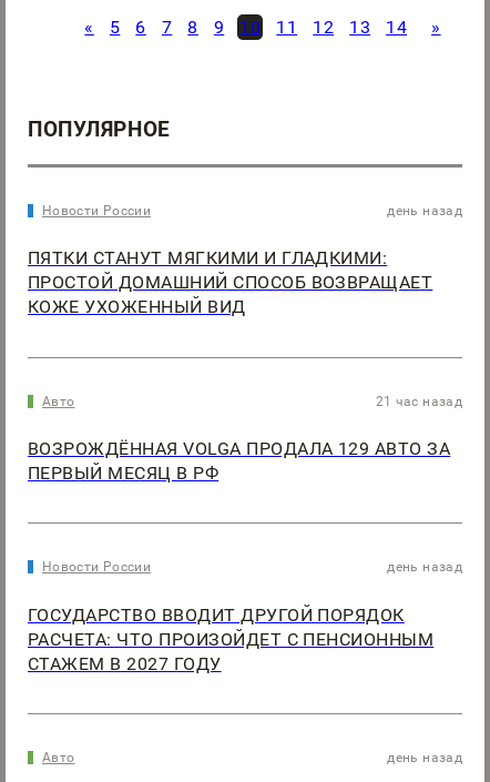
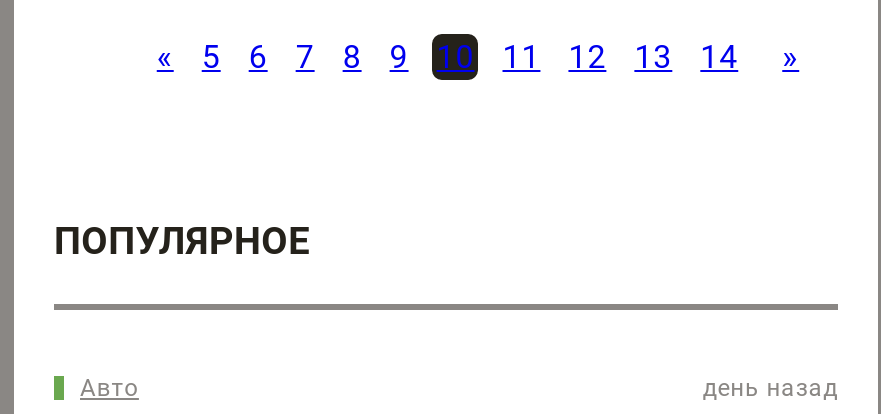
[28,203,462,318] Новости России | день назад | ПЯТКИ СТАНУТ МЯГКИМИ И ГЛАДКИМИ: | ПРОСТОЙ ДОМАШНИЙ СПОСОБ ВОЗВРАЩАЕТ | КОЖЕ УХОЖЕННЫЙ ВИД -> none
[28,394,462,484] Авто | 21 час назад | ВОЗРОЖДЁННАЯ VOLGA ПРОДАЛА 129 АВТО ЗА | ПЕРВЫЙ МЕСЯЦ В РФ -> none
[28,559,462,674] Новости России | день назад | ГОСУДАРСТВО ВВОДИТ ДРУГОЙ ПОРЯДОК | РАСЧЕТА: ЧТО ПРОИЗОЙДЕТ С ПЕНСИОННЫМ | СТАЖЕМ В 2027 ГОДУ -> none

